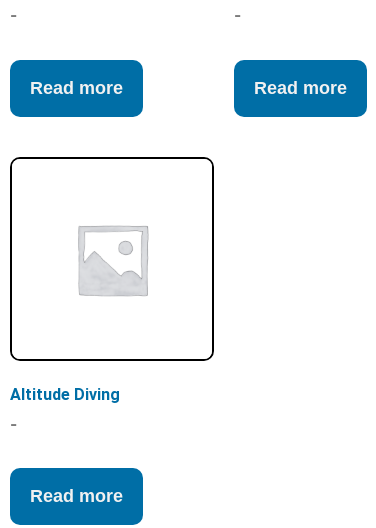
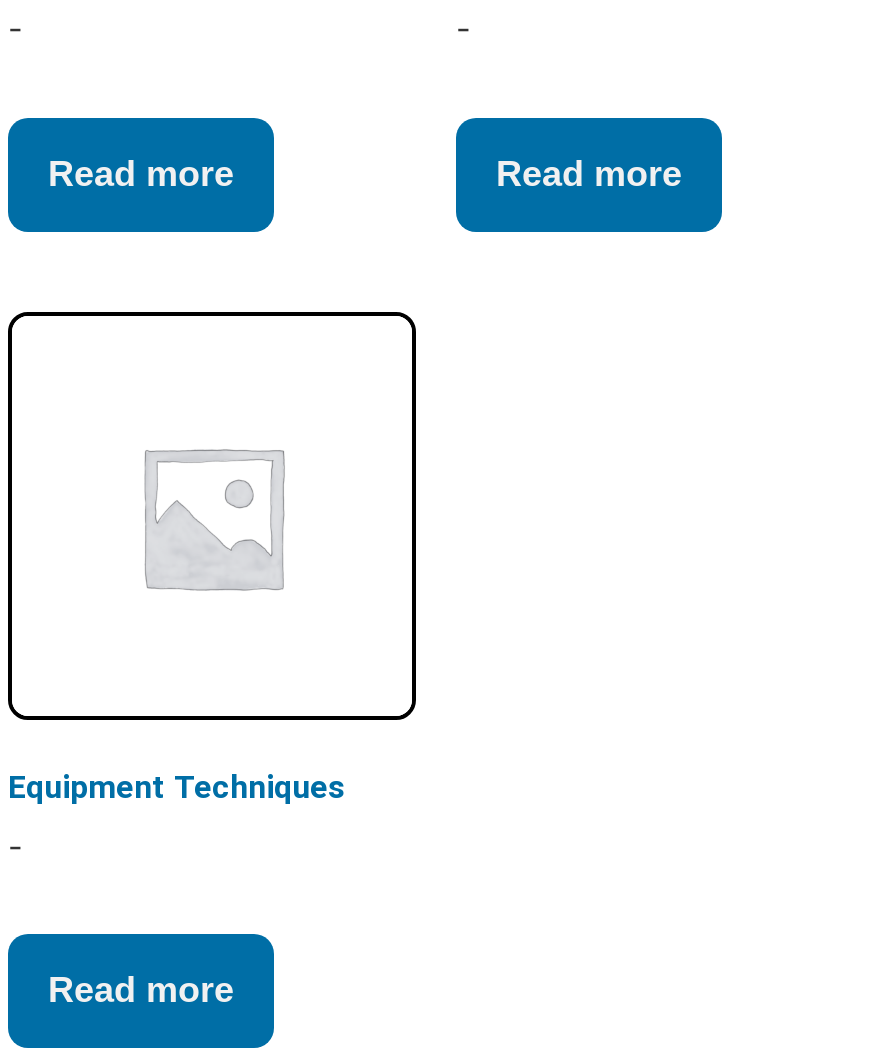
[10,385,120,404] Altitude Diving -> [8,768,346,806] Equipment Techniques

